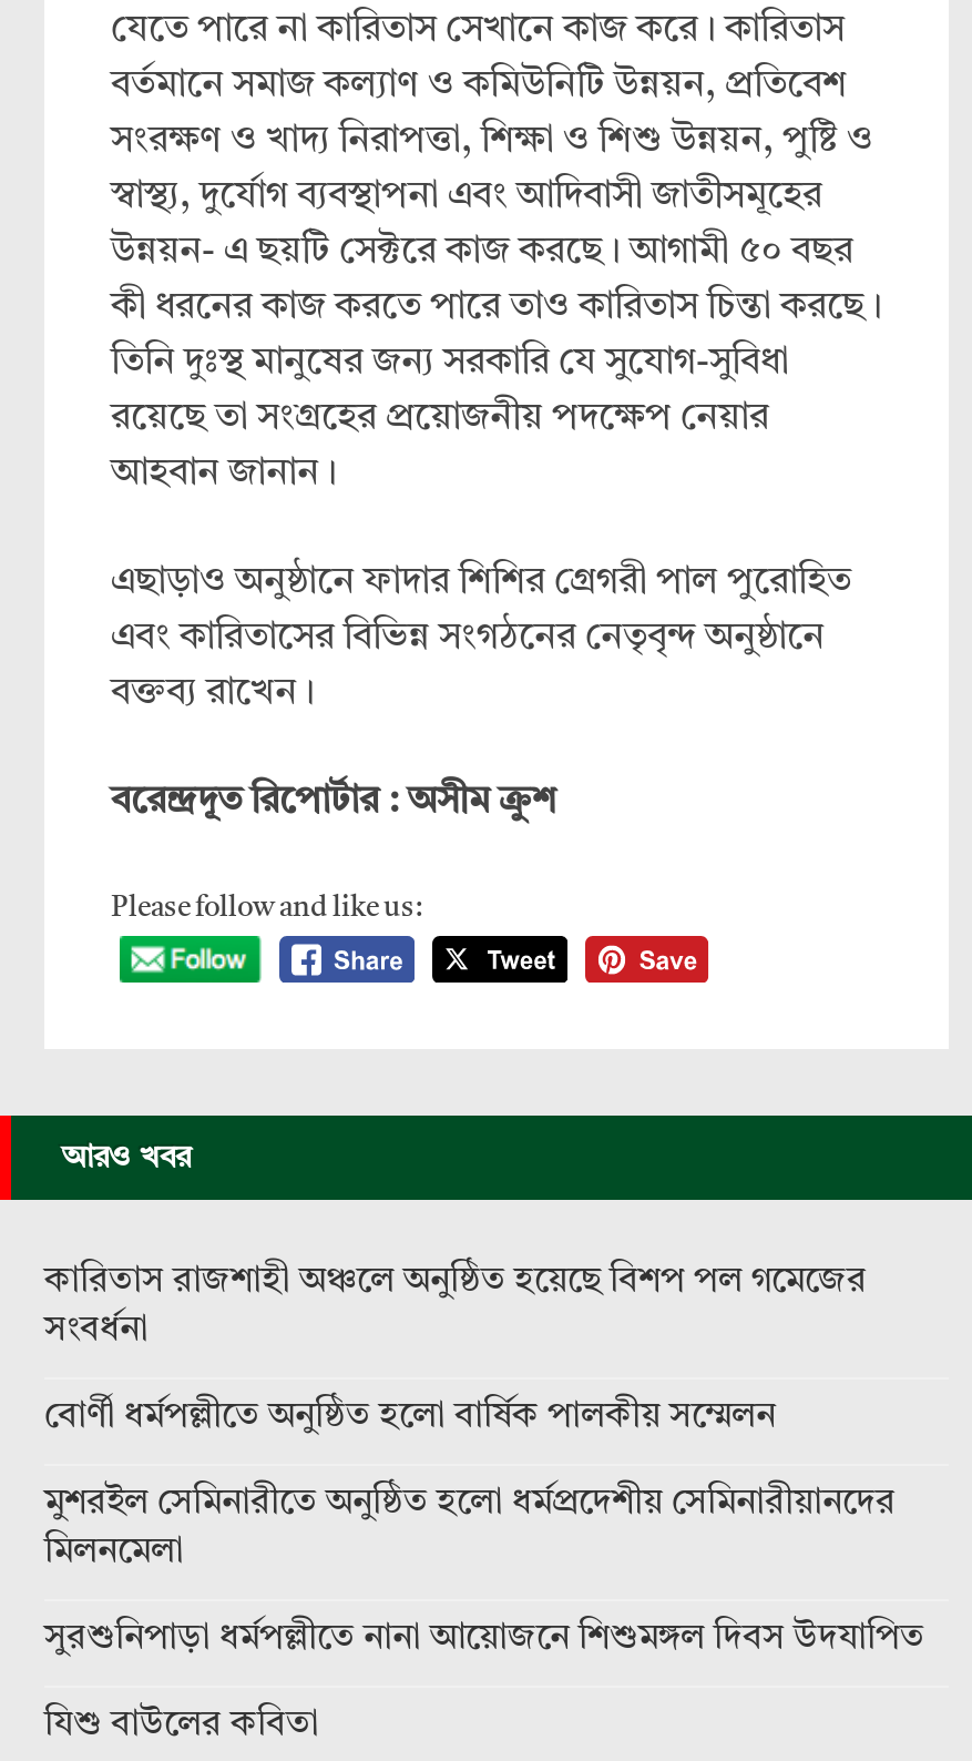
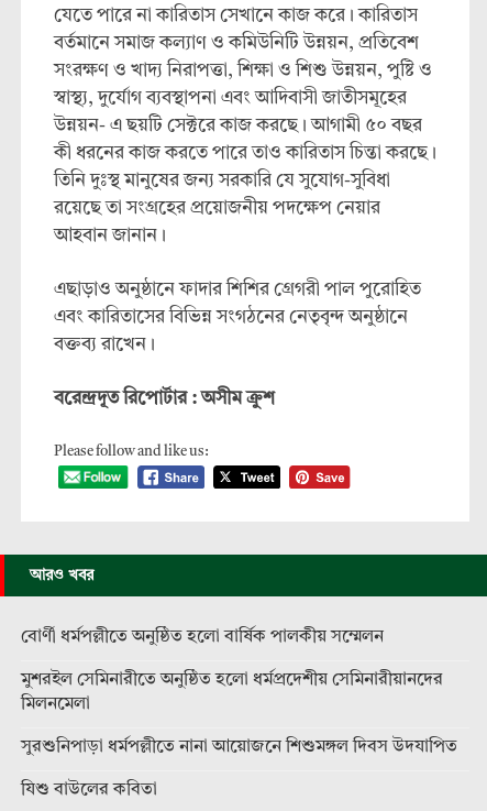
[44,1263,867,1348] কারিতাস রাজশাহী অঞ্চলে অনুষ্ঠিত হয়েছে বিশপ পল গমেজের | সংবর্ধনা -> none

